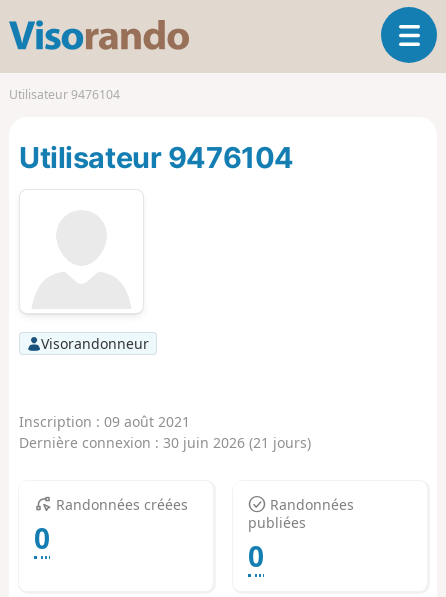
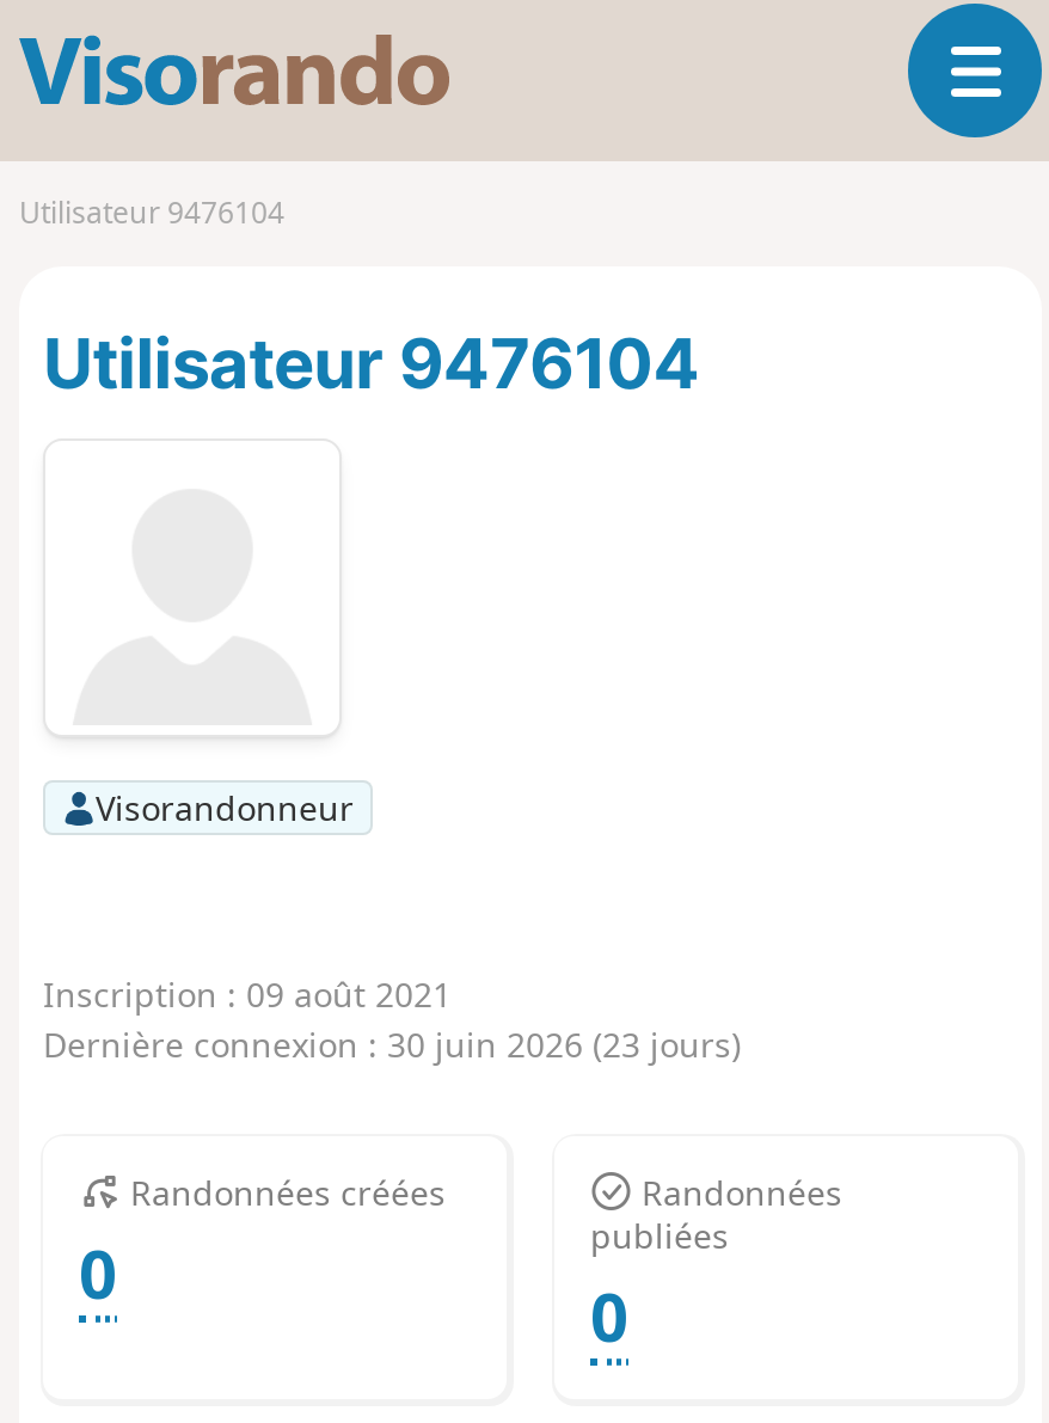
[19,433,311,452] Dernière connexion : 30 juin 2026 (21 jours) -> [43,1022,741,1067] Dernière connexion : 30 juin 2026 (23 jours)

